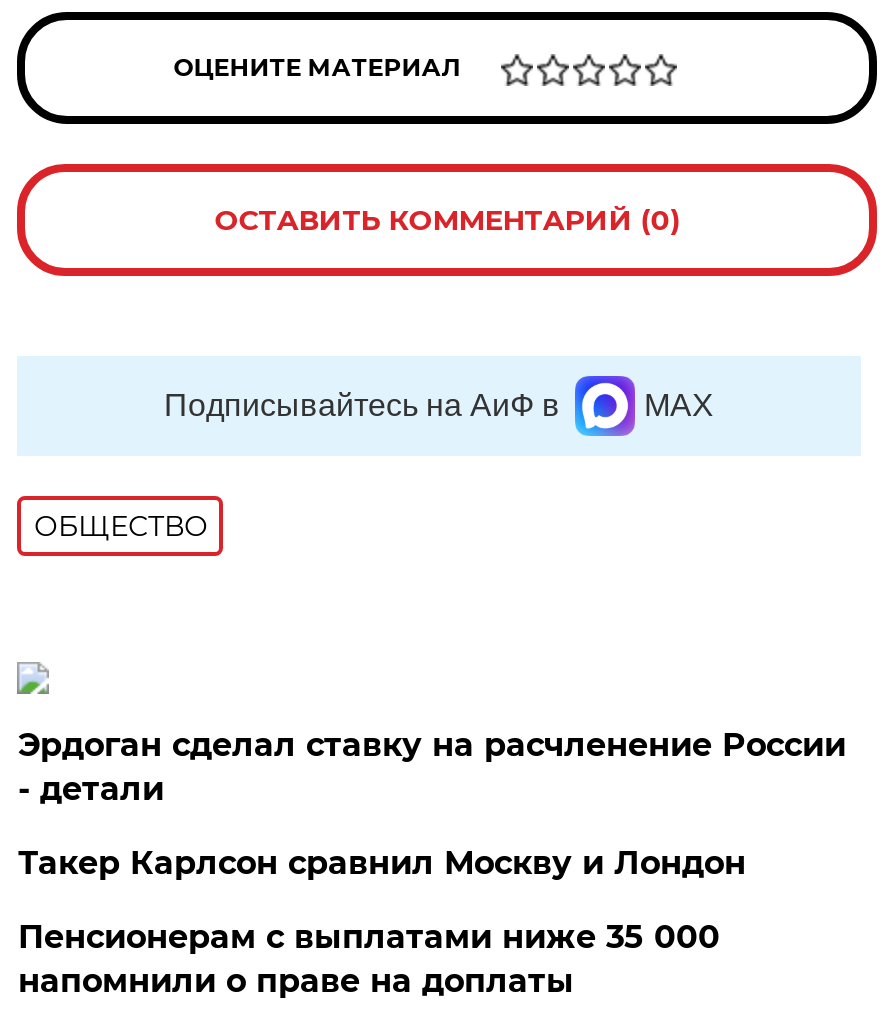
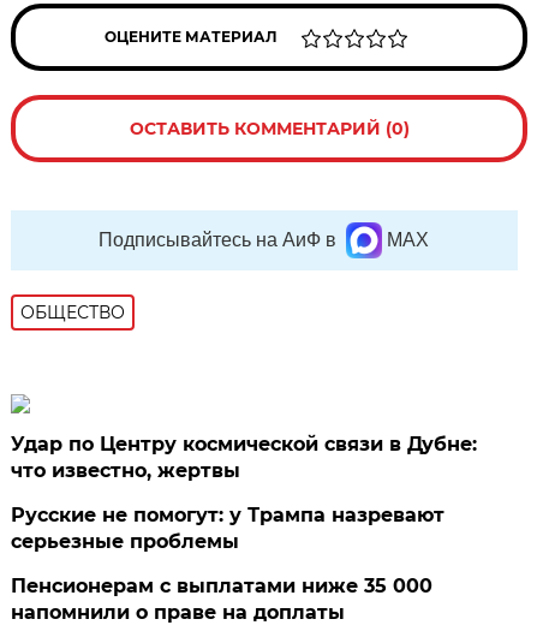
[18,726,846,808] Эрдоган сделал ставку на расчленение России | - детали -> [11,433,477,482] Удар по Центру космической связи в Дубне: | что известно, жертвы
[18,844,746,882] Такер Карлсон сравнил Москву и Лондон -> [11,504,445,553] Русские не помогут: у Трампа назревают | серьезные проблемы

